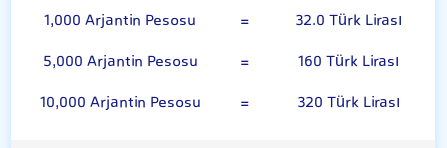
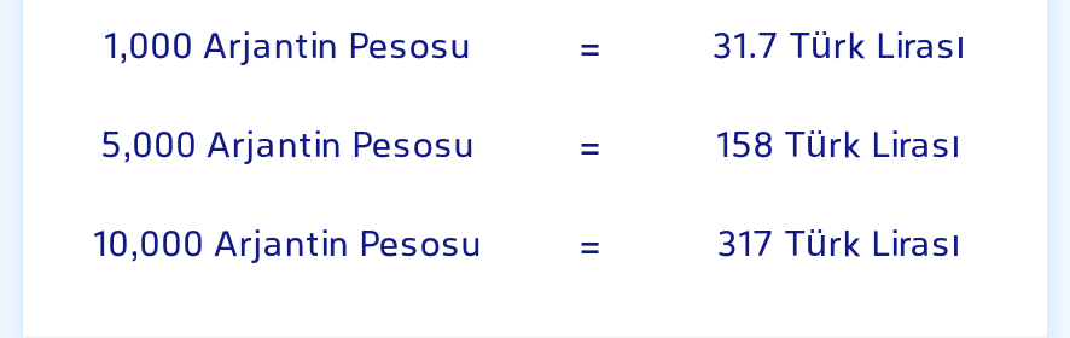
[294,9,401,34] 32.0 Türk Lirası -> [711,19,965,79] 31.7 Türk Lirası
[297,50,398,75] 160 Türk Lirası -> [716,118,960,178] 158 Türk Lirası
[296,91,399,116] 320 Türk Lirası -> [716,217,960,277] 317 Türk Lirası

